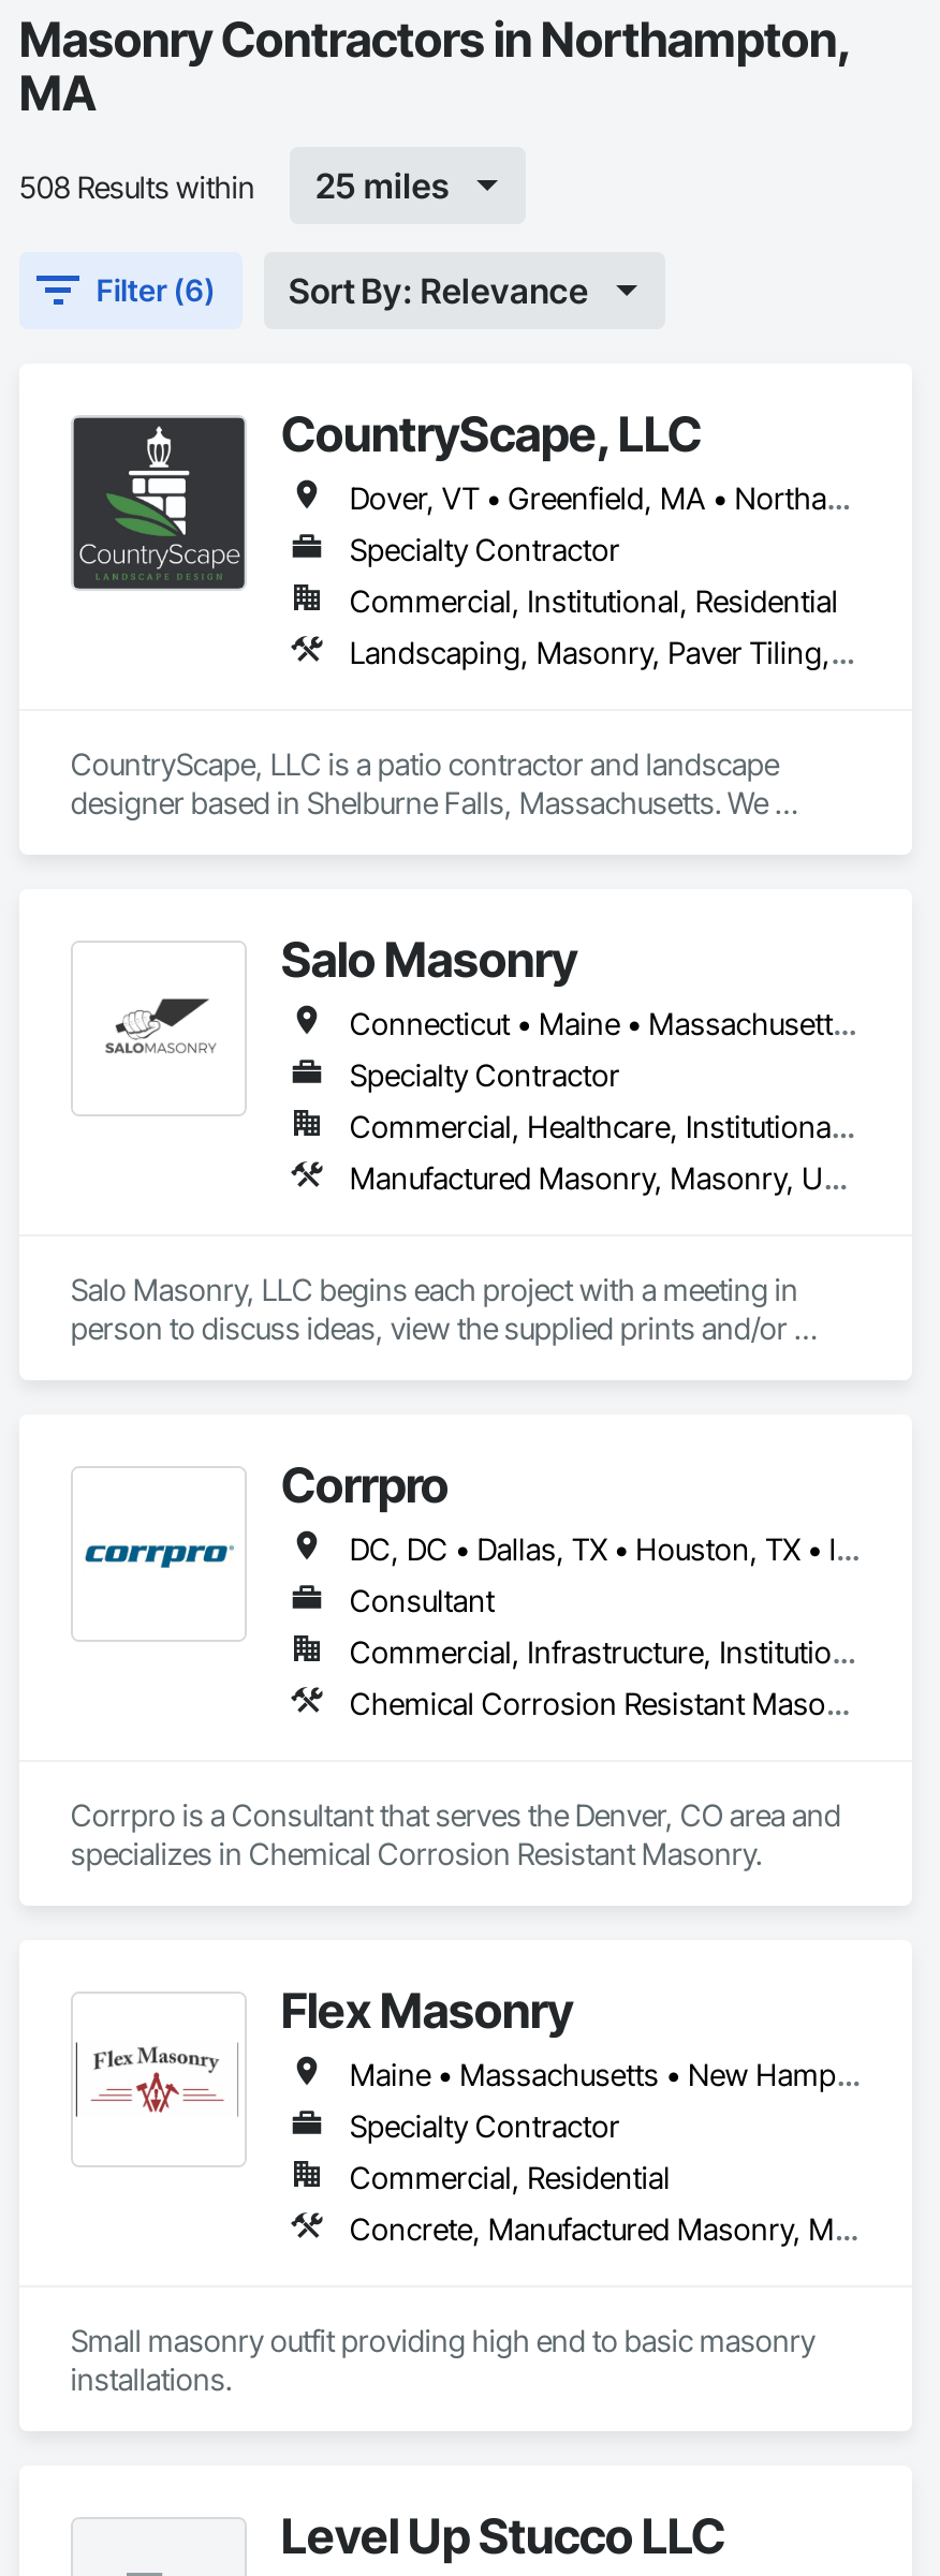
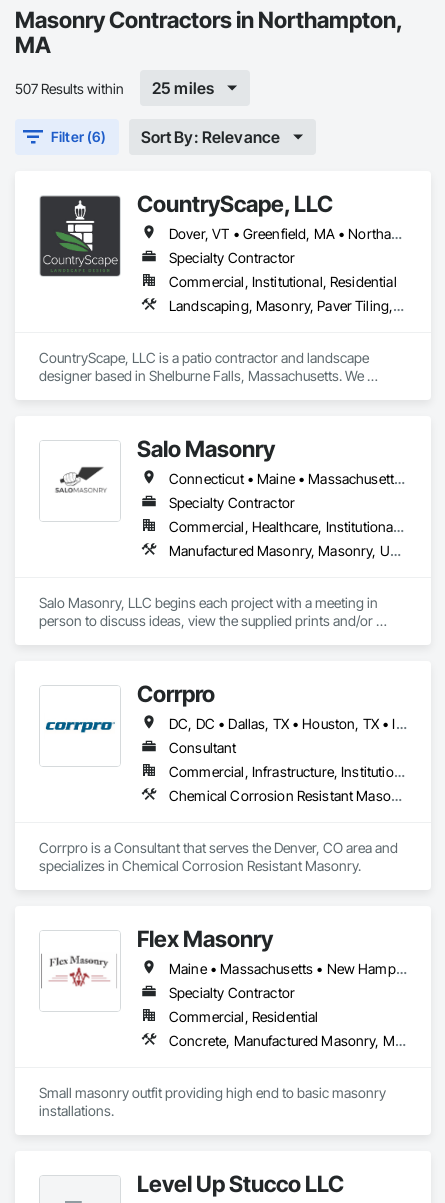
[19,167,255,204] 508 Results within -> [15,79,124,96] 507 Results within

